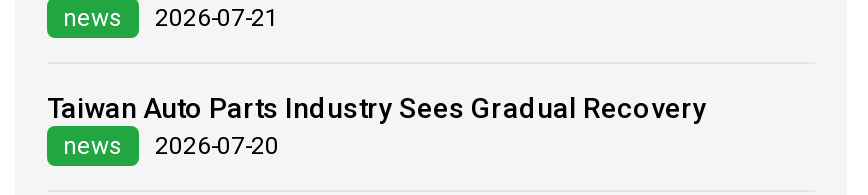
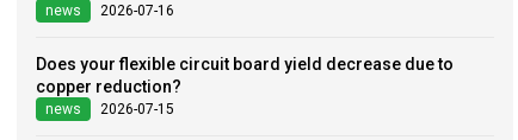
[63,4,279,32] news 2026-07-21 -> [45,2,174,19] news 2026-07-16
[47,92,707,124] Taiwan Auto Parts Industry Sees Gradual Recovery -> [36,55,454,96] Does your flexible circuit board yield decrease due to | copper reduction?
[63,132,279,160] news 2026-07-20 -> [45,101,174,117] news 2026-07-15

